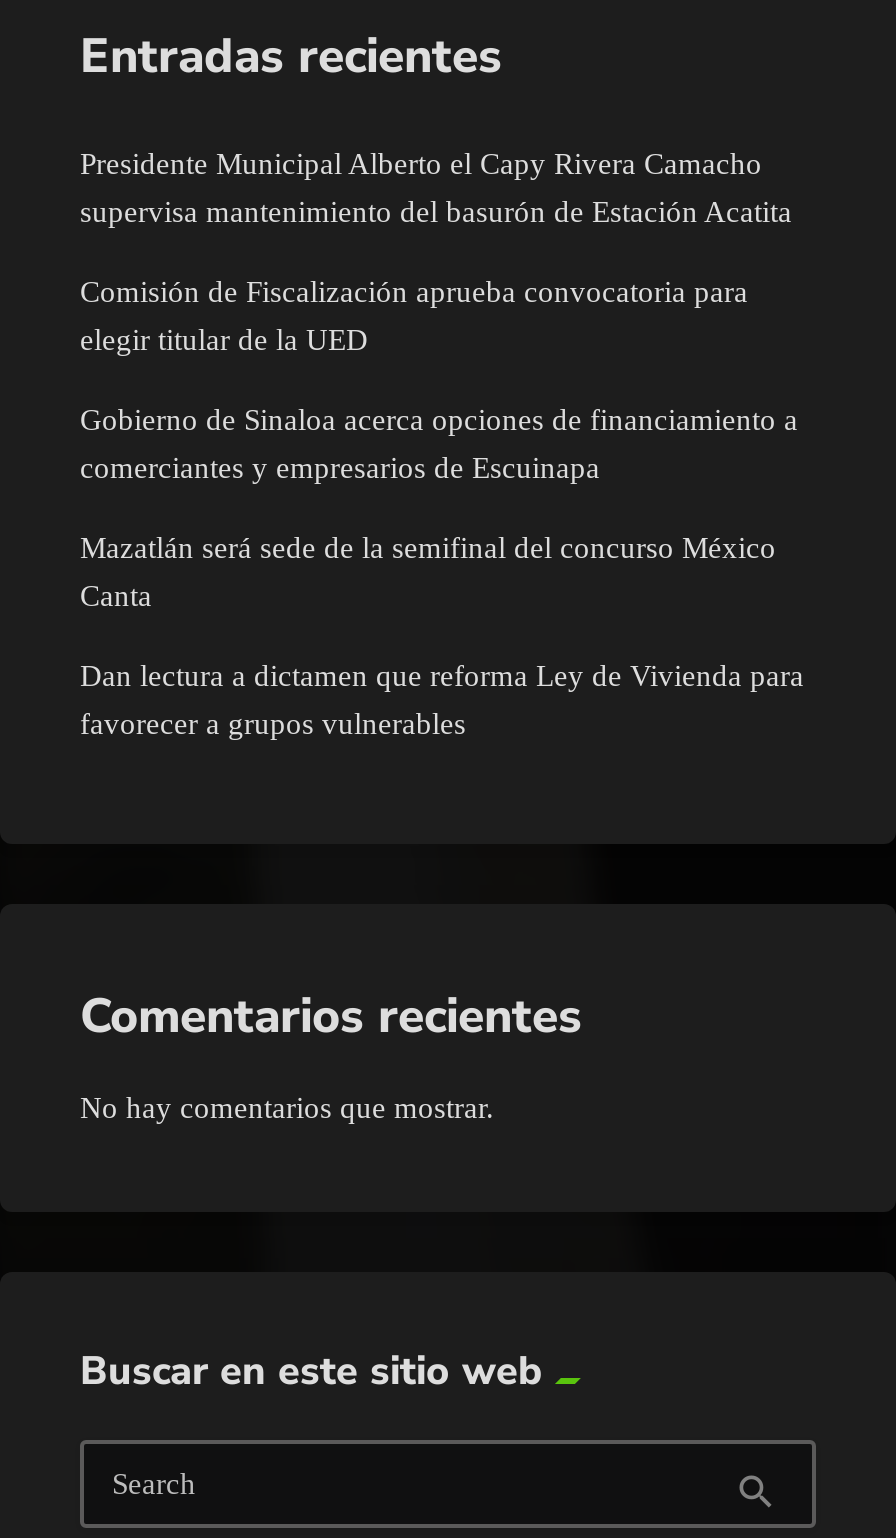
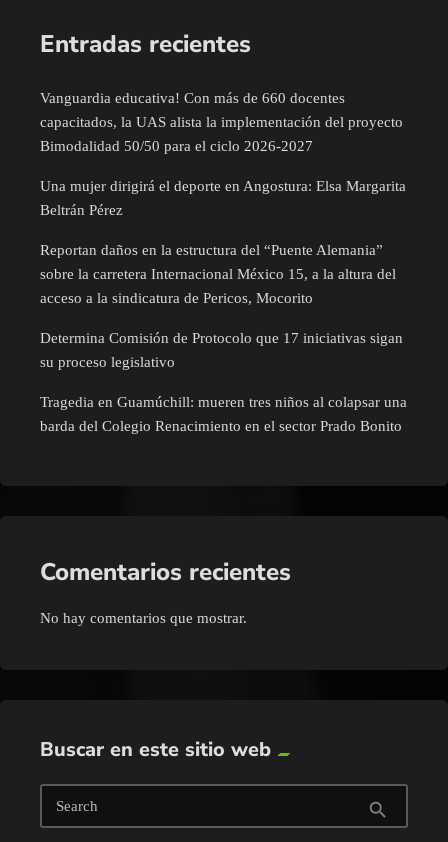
[80,147,804,739] Presidente Municipal Alberto el Capy Rivera Camacho | supervisa mantenimiento del basurón de Estación Acatita | Comisión de Fiscalización aprueba convocatoria para | elegir titular de la UED | Gobierno de Sinaloa acerca opciones de financiamiento a | comerciantes y empresarios de Escuinapa | Mazatlán será sede de la semifinal del concurso México | Canta | Dan lectura a dictamen que reforma Ley de Vivienda para | favorecer a grupos vulnerables -> [40,90,407,434] Vanguardia educativa! Con más de 660 docentes | capacitados, la UAS alista la implementación del proyecto | Bimodalidad 50/50 para el ciclo 2026-2027 | Una mujer dirigirá el deporte en Angostura: Elsa Margarita | Beltrán Pérez | Reportan daños en la estructura del “Puente Alemania” | sobre la carretera Internacional México 15, a la altura del | acceso a la sindicatura de Pericos, Mocorito | Determina Comisión de Protocolo que 17 iniciativas sigan | su proceso legislativo | Tragedia en Guamúchill: mueren tres niños al colapsar una | barda del Colegio Renacimiento en el sector Prado Bonito

